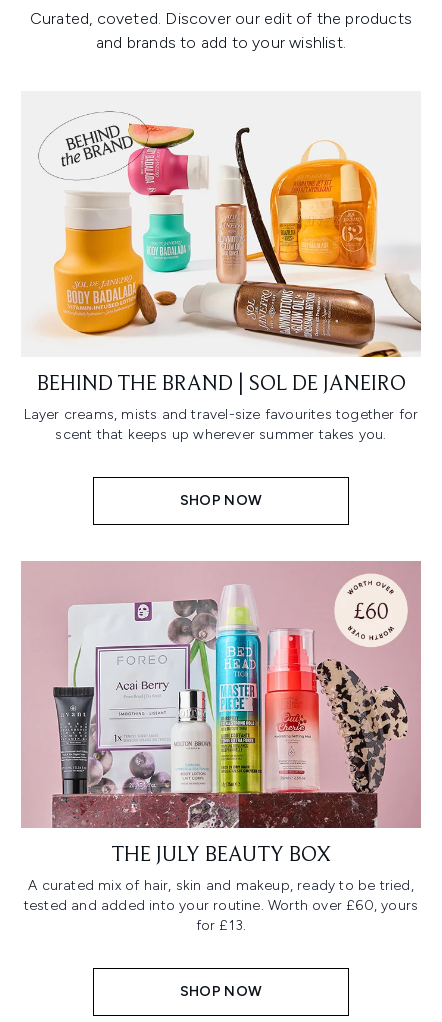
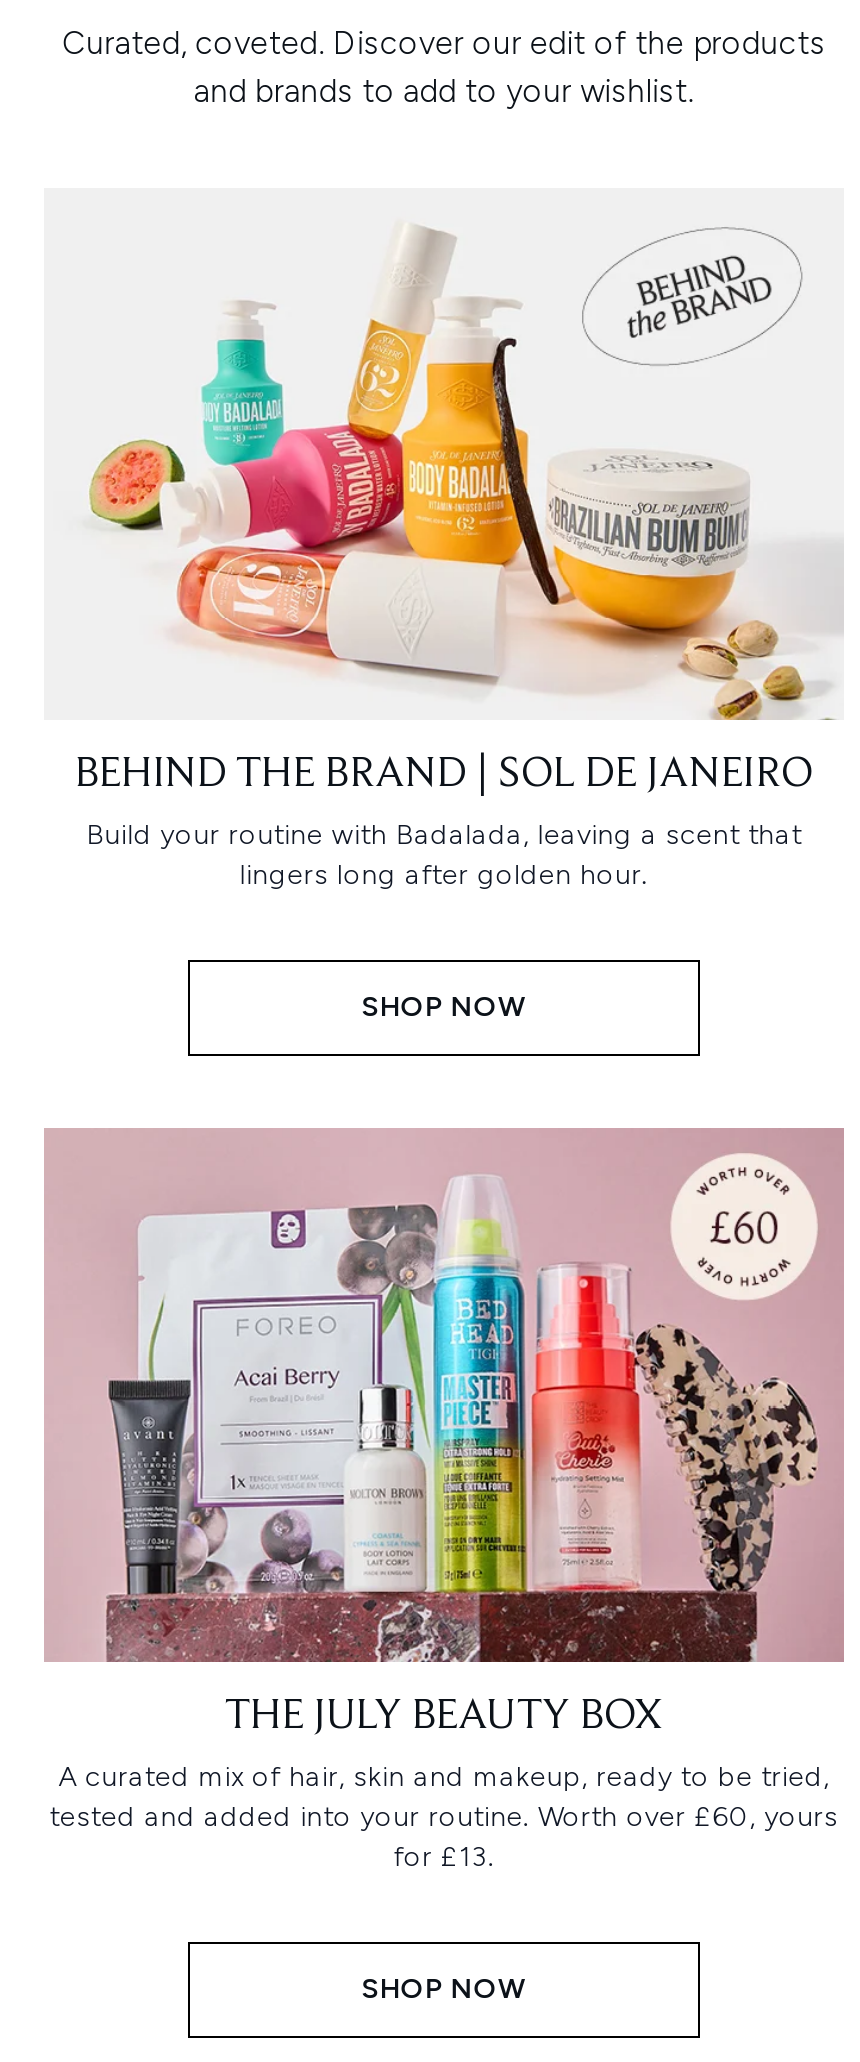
[38,111,422,358] [image] -> [88,226,844,722] [image]
[24,406,418,443] Layer creams, mists and travel-size favourites together for | scent that keeps up wherever summer takes you. -> [86,818,802,892] Build your routine with Badalada, leaving a scent that | lingers long after golden hour.

